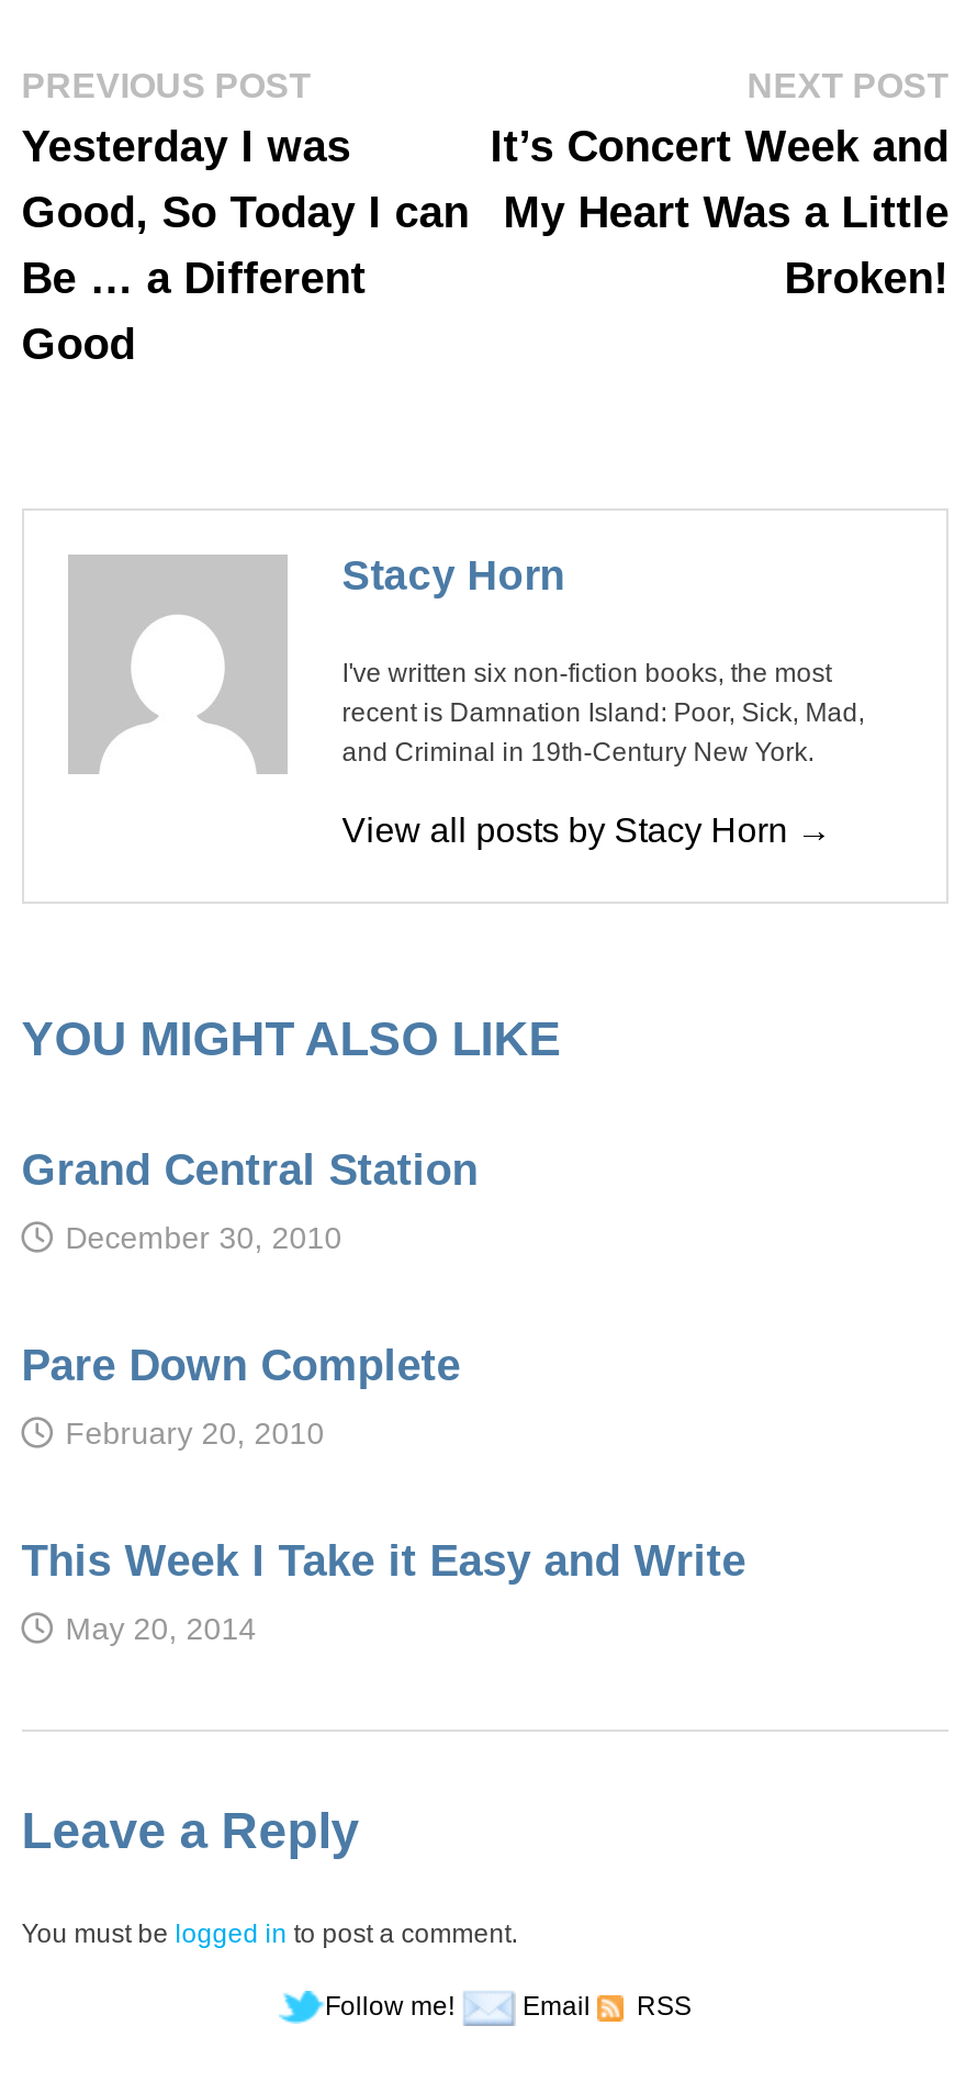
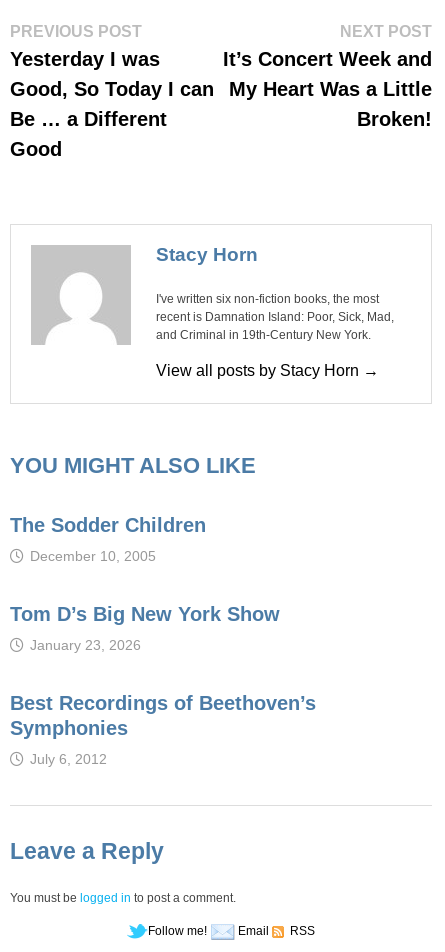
[22,1145,478,1194] Grand Central Station -> [10,514,206,536] The Sodder Children
[65,1220,342,1255] December 30, 2010 -> [30,548,156,564] December 10, 2005
[22,1341,461,1389] Pare Down Complete -> [10,603,280,625] Tom D’s Big New York Show
[65,1415,324,1451] February 20, 2010 -> [30,637,141,653] January 23, 2026
[22,1536,746,1585] This Week I Take it Easy and Write -> [10,692,316,739] Best Recordings of Beethoven’s | Symphonies
[65,1611,256,1646] May 20, 2014 -> [30,751,107,767] July 6, 2012

